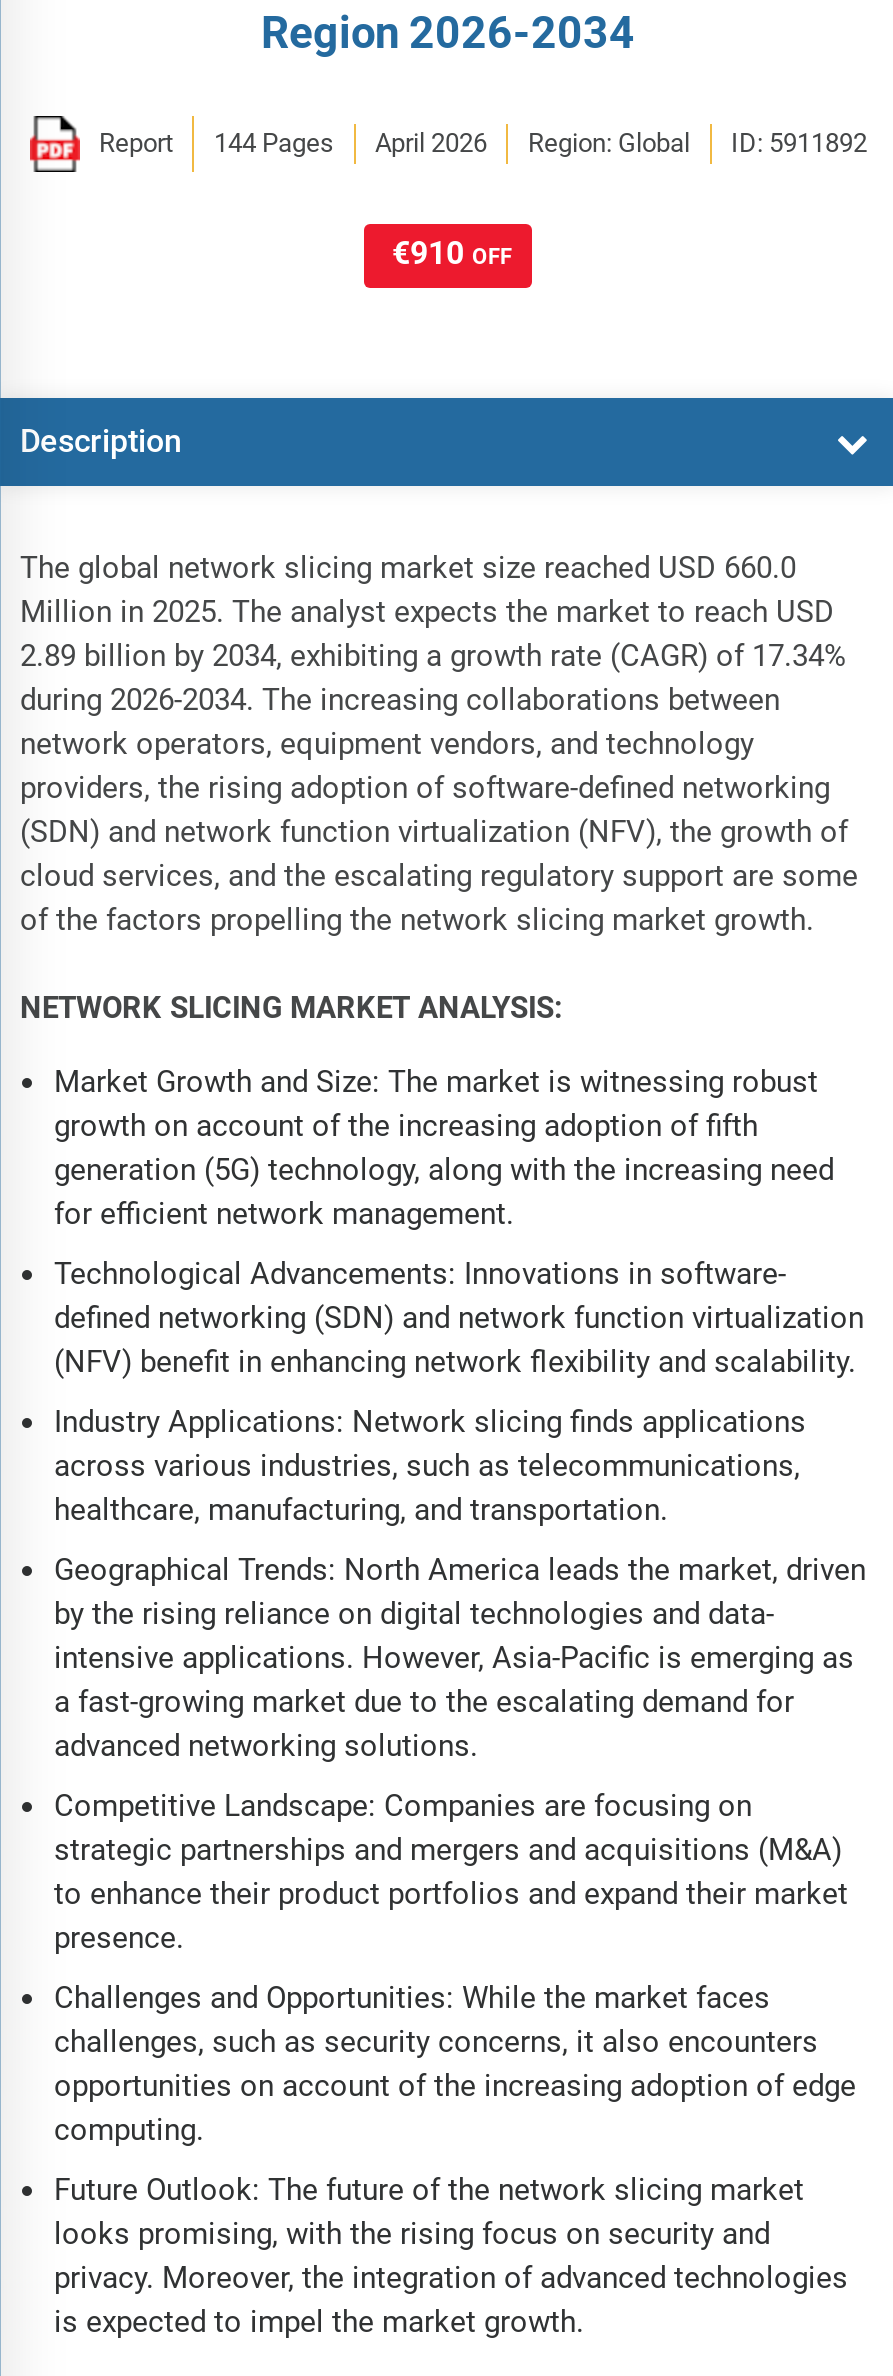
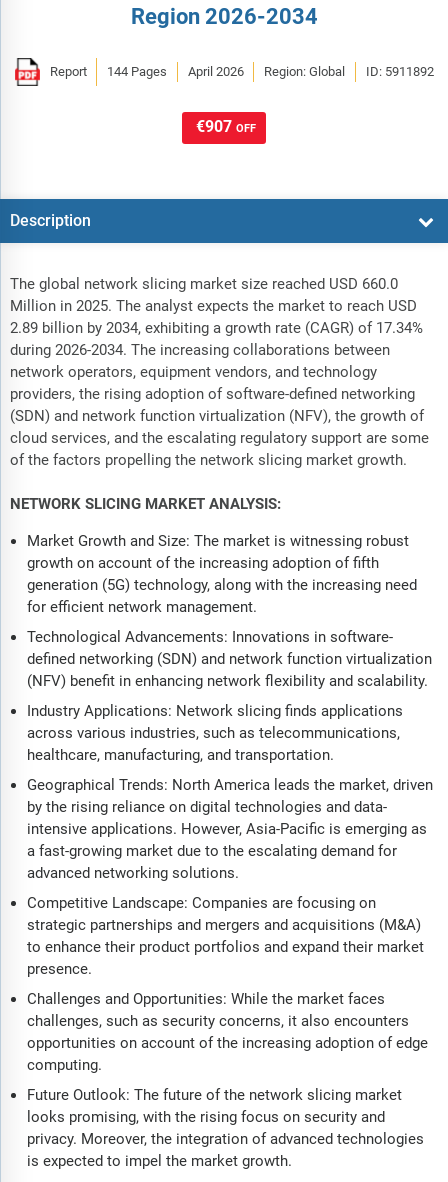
[392,233,512,271] €910 OFF -> [196,117,256,136] €907 OFF

